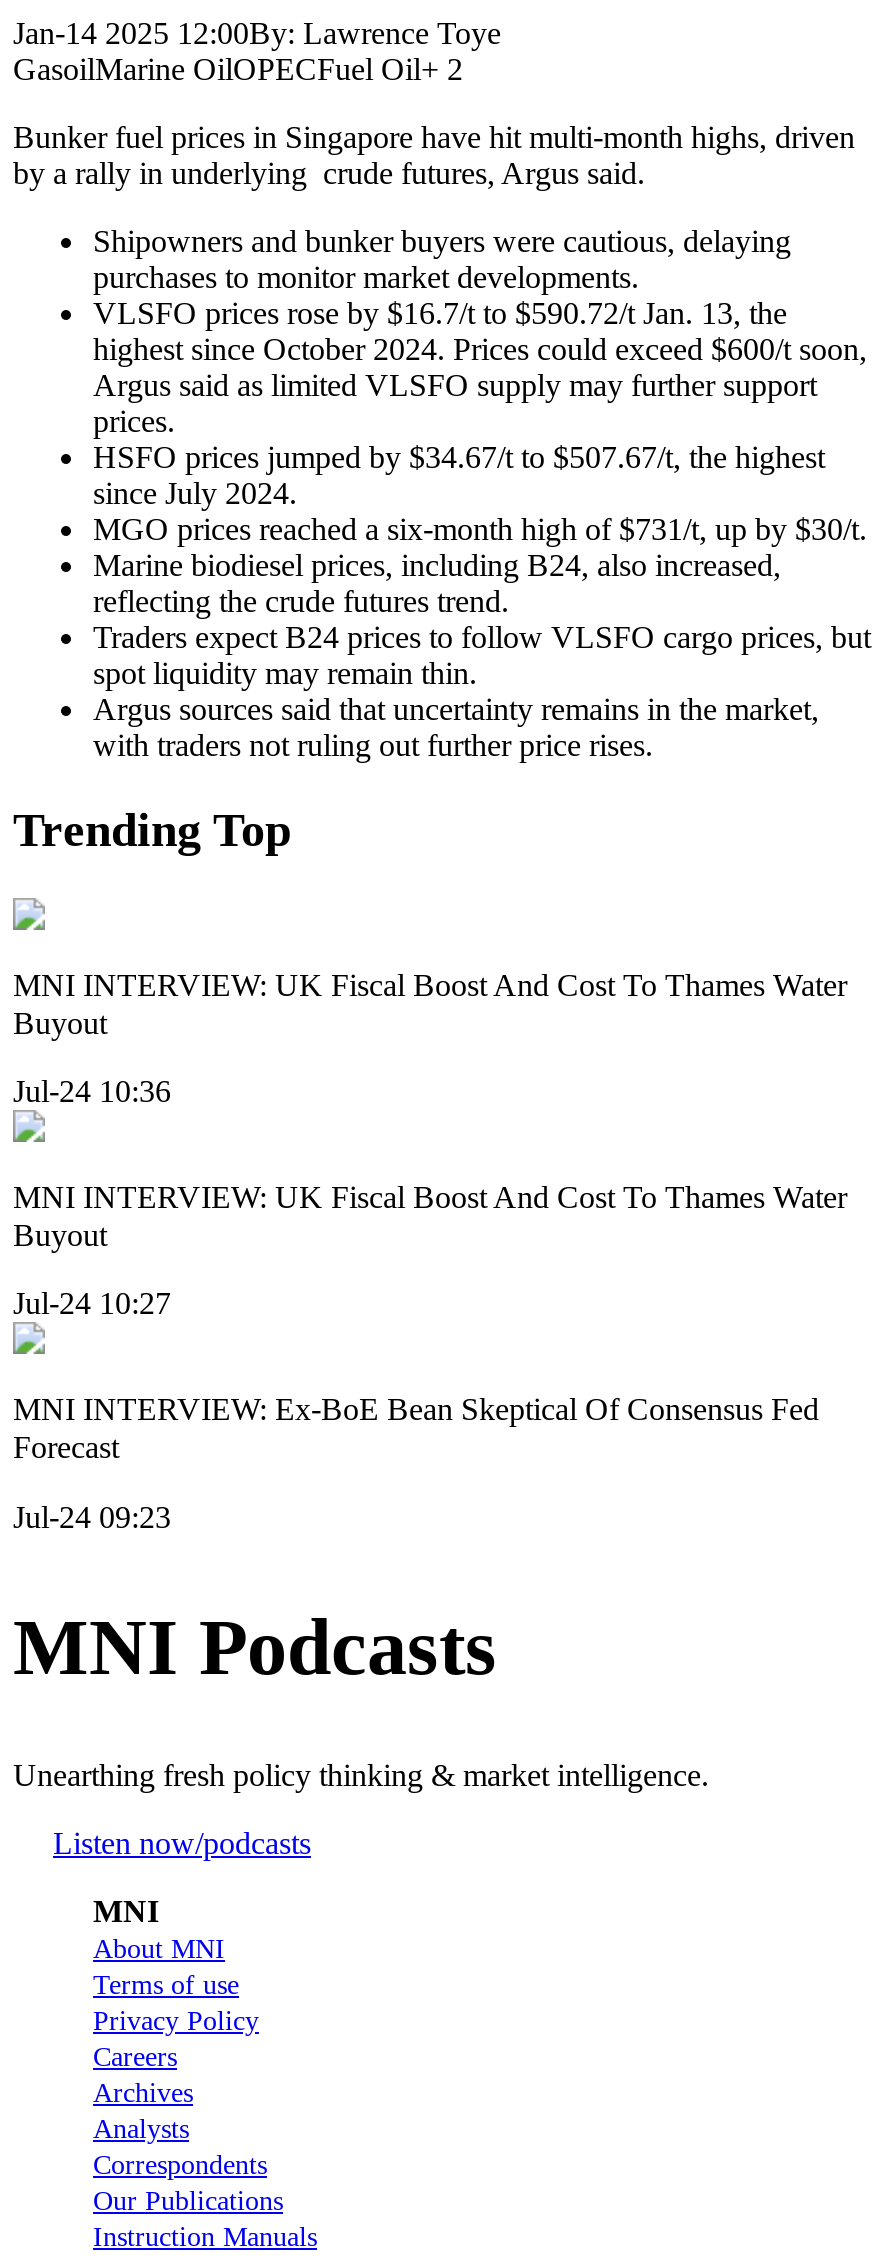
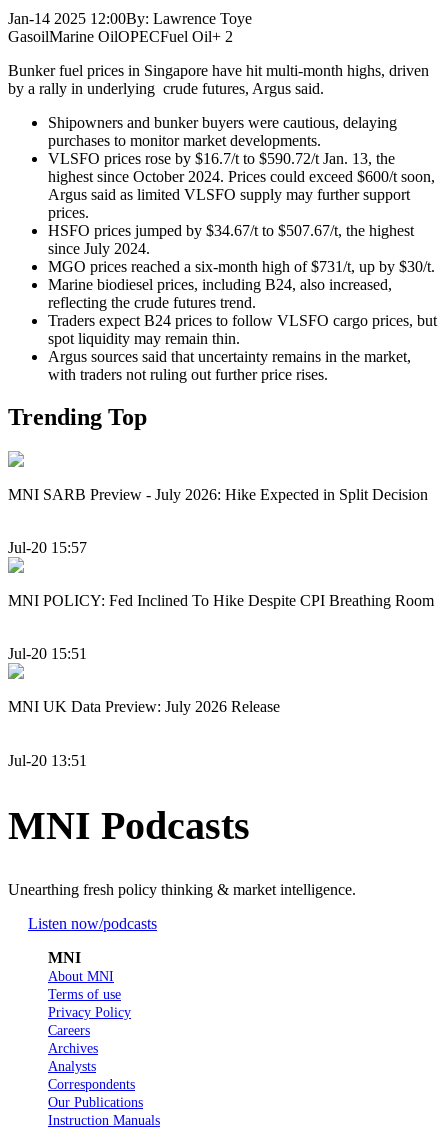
[13,967,847,1039] MNI INTERVIEW: UK Fiscal Boost And Cost To Thames Water | Buyout -> [8,486,428,503] MNI SARB Preview - July 2026: Hike Expected in Split Decision
[13,1074,171,1108] Jul-24 10:36 -> [8,539,87,556] Jul-20 15:57
[13,1180,847,1252] MNI INTERVIEW: UK Fiscal Boost And Cost To Thames Water | Buyout -> [8,592,434,609] MNI POLICY: Fed Inclined To Hike Despite CPI Breathing Room
[13,1287,171,1321] Jul-24 10:27 -> [8,645,87,662] Jul-20 15:51
[13,1393,819,1465] MNI INTERVIEW: Ex-BoE Bean Skeptical Of Consensus Fed | Forecast -> [8,698,280,715] MNI UK Data Preview: July 2026 Release
[13,1500,171,1534] Jul-24 09:23 -> [8,752,87,769] Jul-20 13:51

